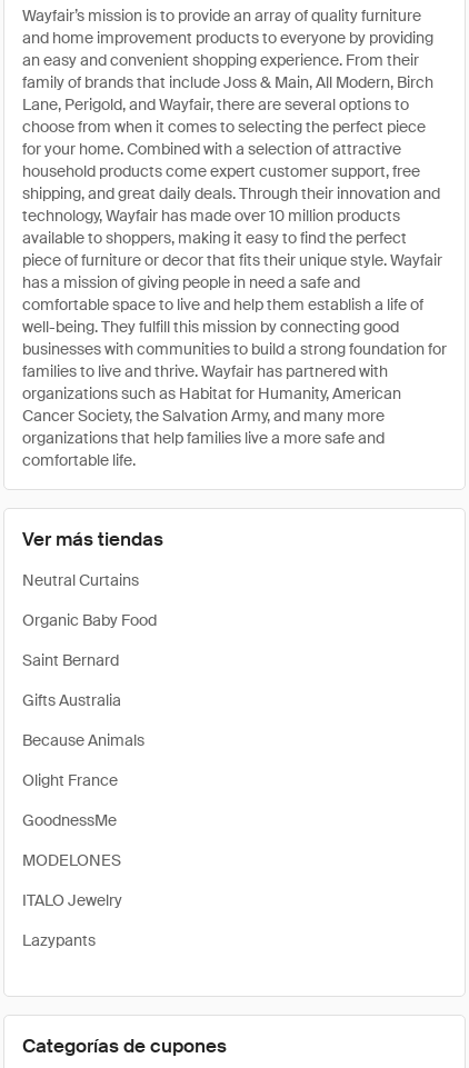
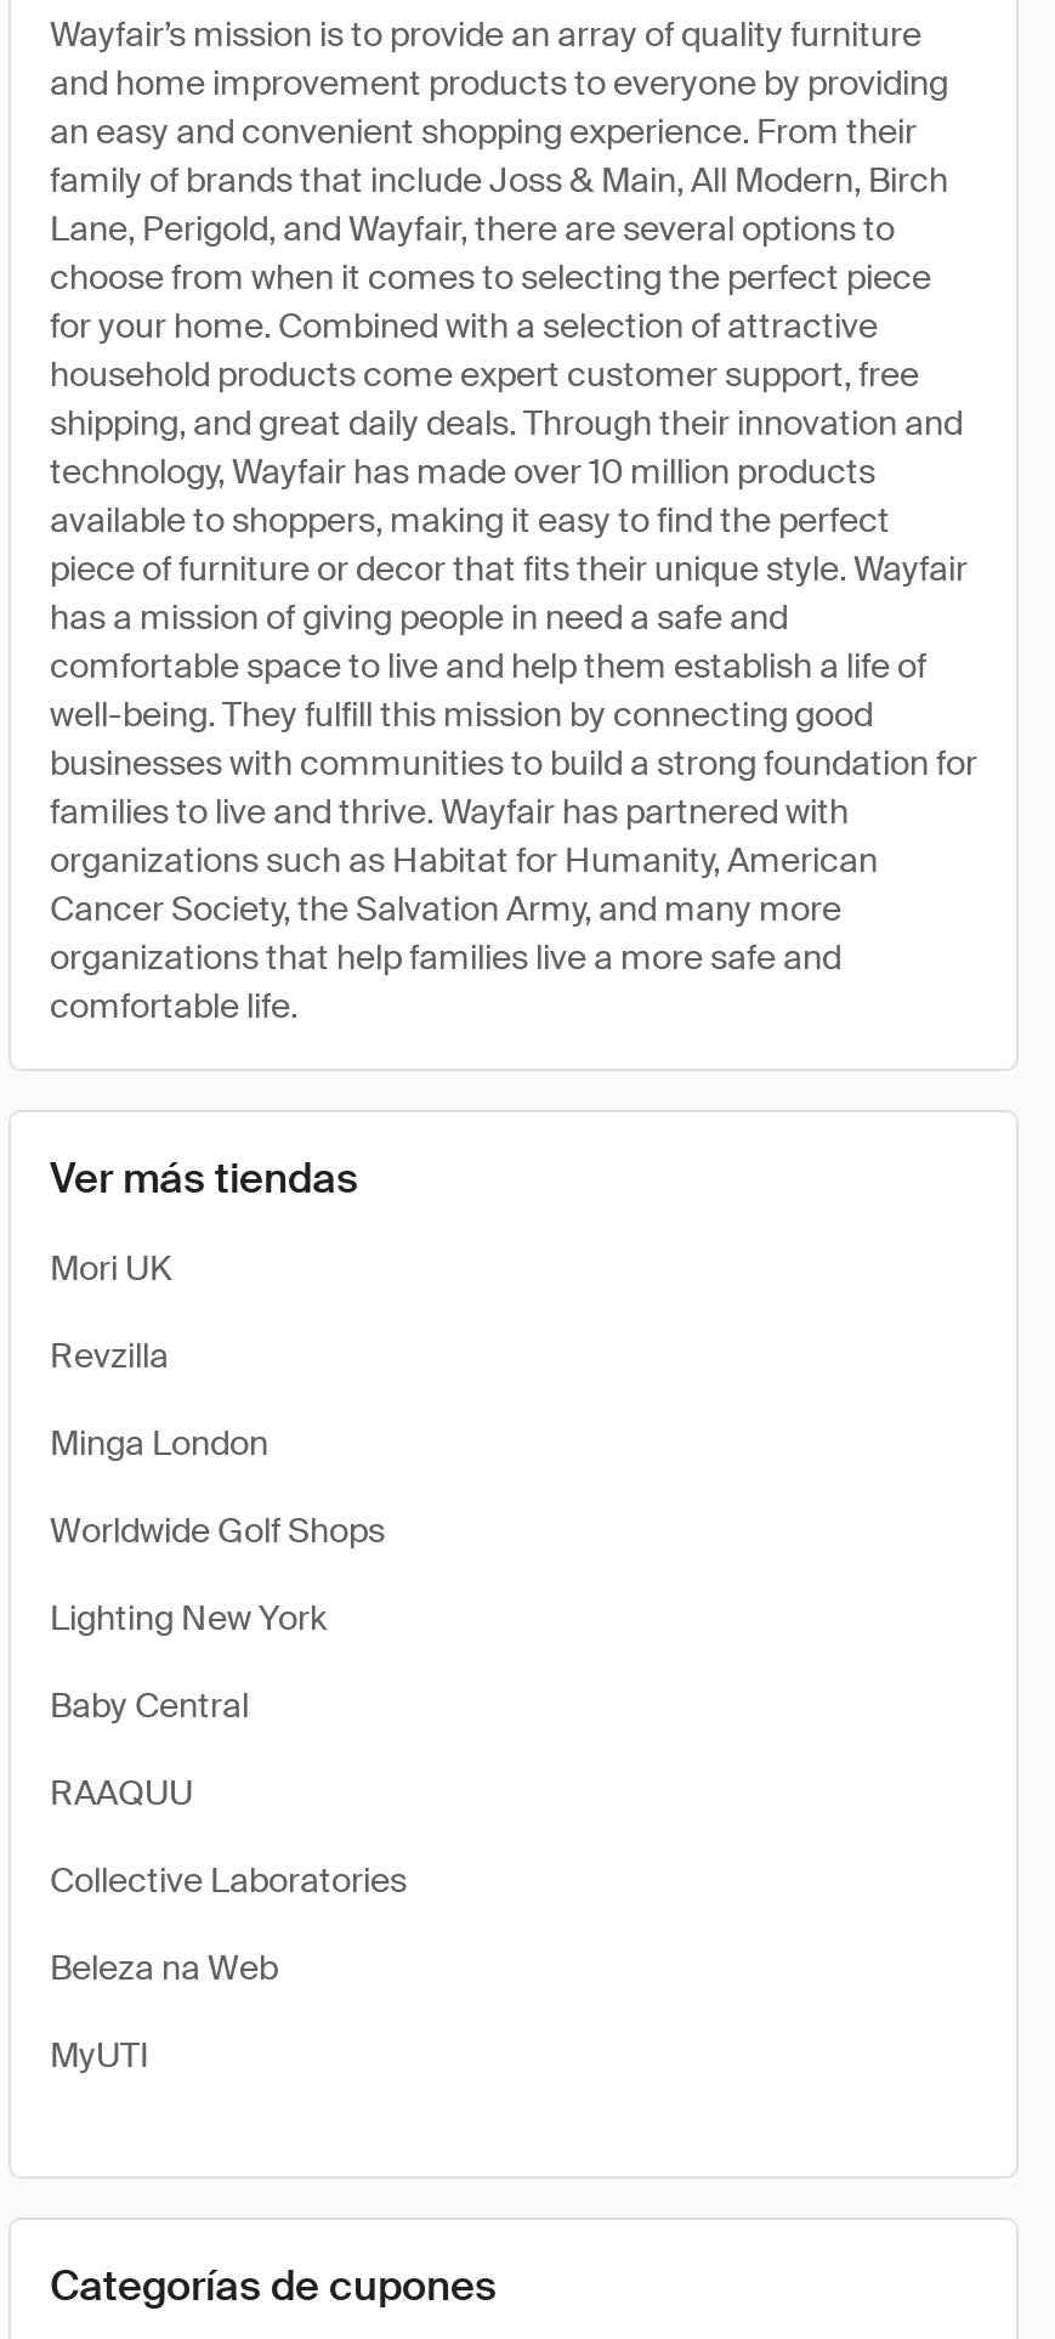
[22,570,139,590] Neutral Curtains -> [50,1246,171,1290] Mori UK
[22,610,157,630] Organic Baby Food -> [50,1333,169,1377] Revzilla
[22,650,119,670] Saint Bernard -> [50,1421,268,1465] Minga London
[22,690,121,710] Gifts Australia -> [50,1508,385,1552] Worldwide Golf Shops
[22,730,144,750] Because Animals -> [50,1596,327,1639] Lighting New York
[22,770,118,790] Olight France -> [50,1683,249,1727] Baby Central
[22,810,117,830] GoodnessMe -> [50,1771,193,1814] RAAQUU
[22,850,121,870] MODELONES -> [50,1858,407,1902] Collective Laboratories
[22,890,122,910] ITALO Jewelry -> [50,1946,278,1989] Beleza na Web
[22,930,96,950] Lazypants -> [50,2033,149,2077] MyUTI

